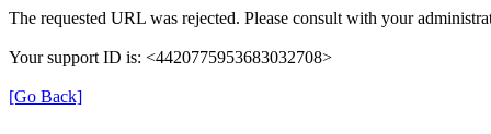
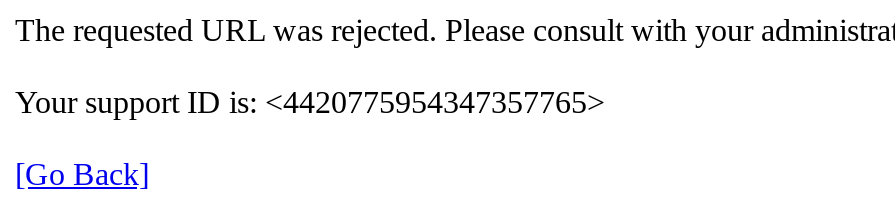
[9,48,332,66] Your support ID is: <4420775953683032708> -> [15,85,605,119] Your support ID is: <4420775954347357765>

